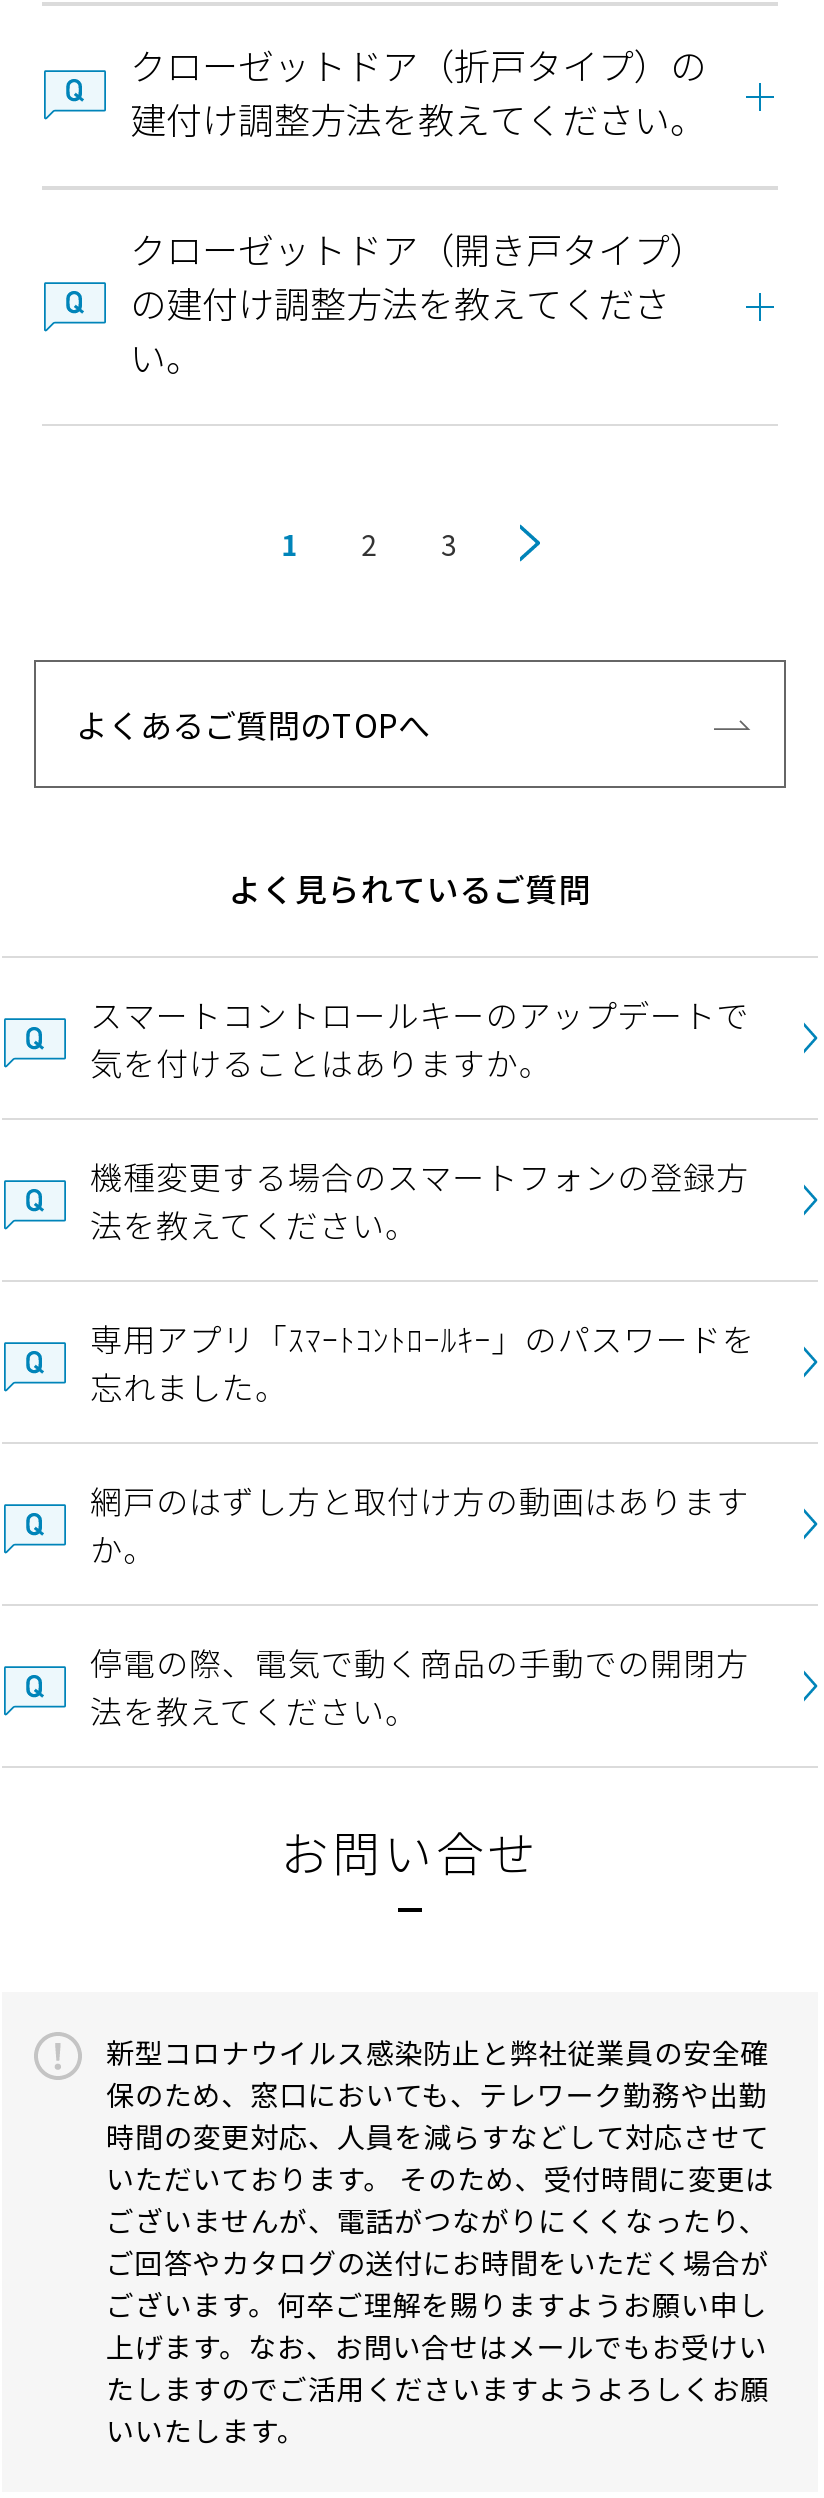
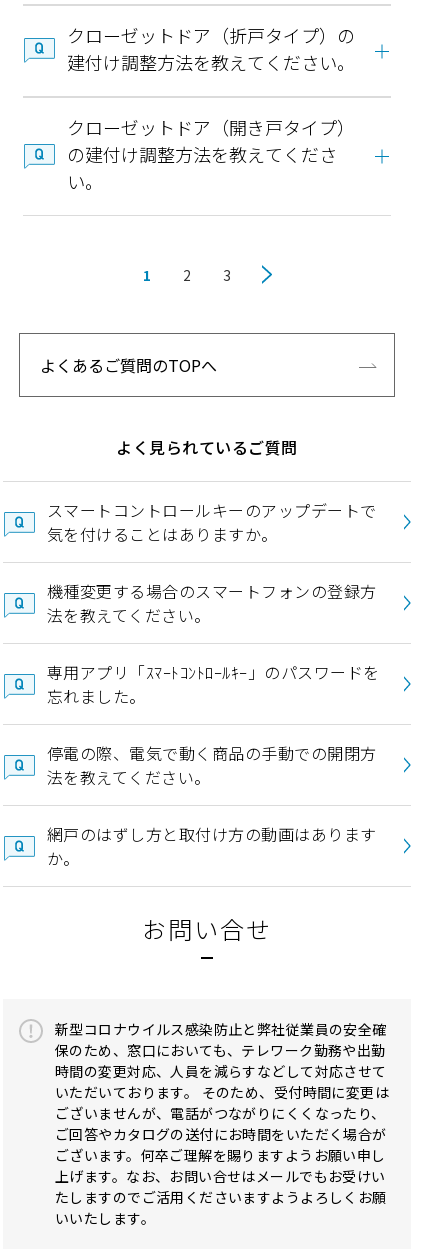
moved [90,1476,749,1572] -> [47,822,377,870]: 網戸のはずし方と取付け方の動画はあります | か。
moved [90,1638,749,1734] -> [47,741,377,789]: 停電の際、電気で動く商品の手動での開閉方 | 法を教えてください。

